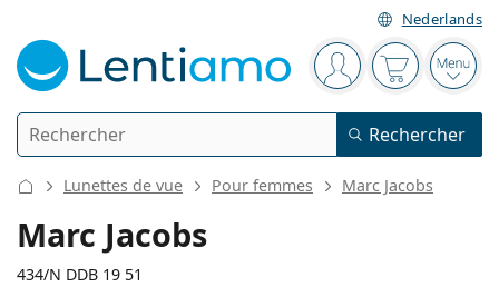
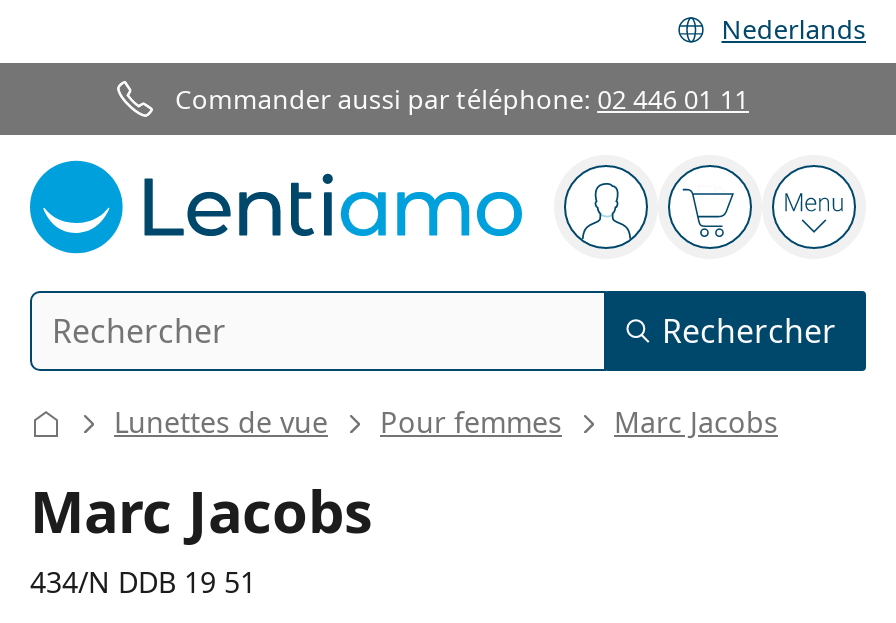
none -> [175,81,749,117] Commander aussi par téléphone: 02 446 01 11

